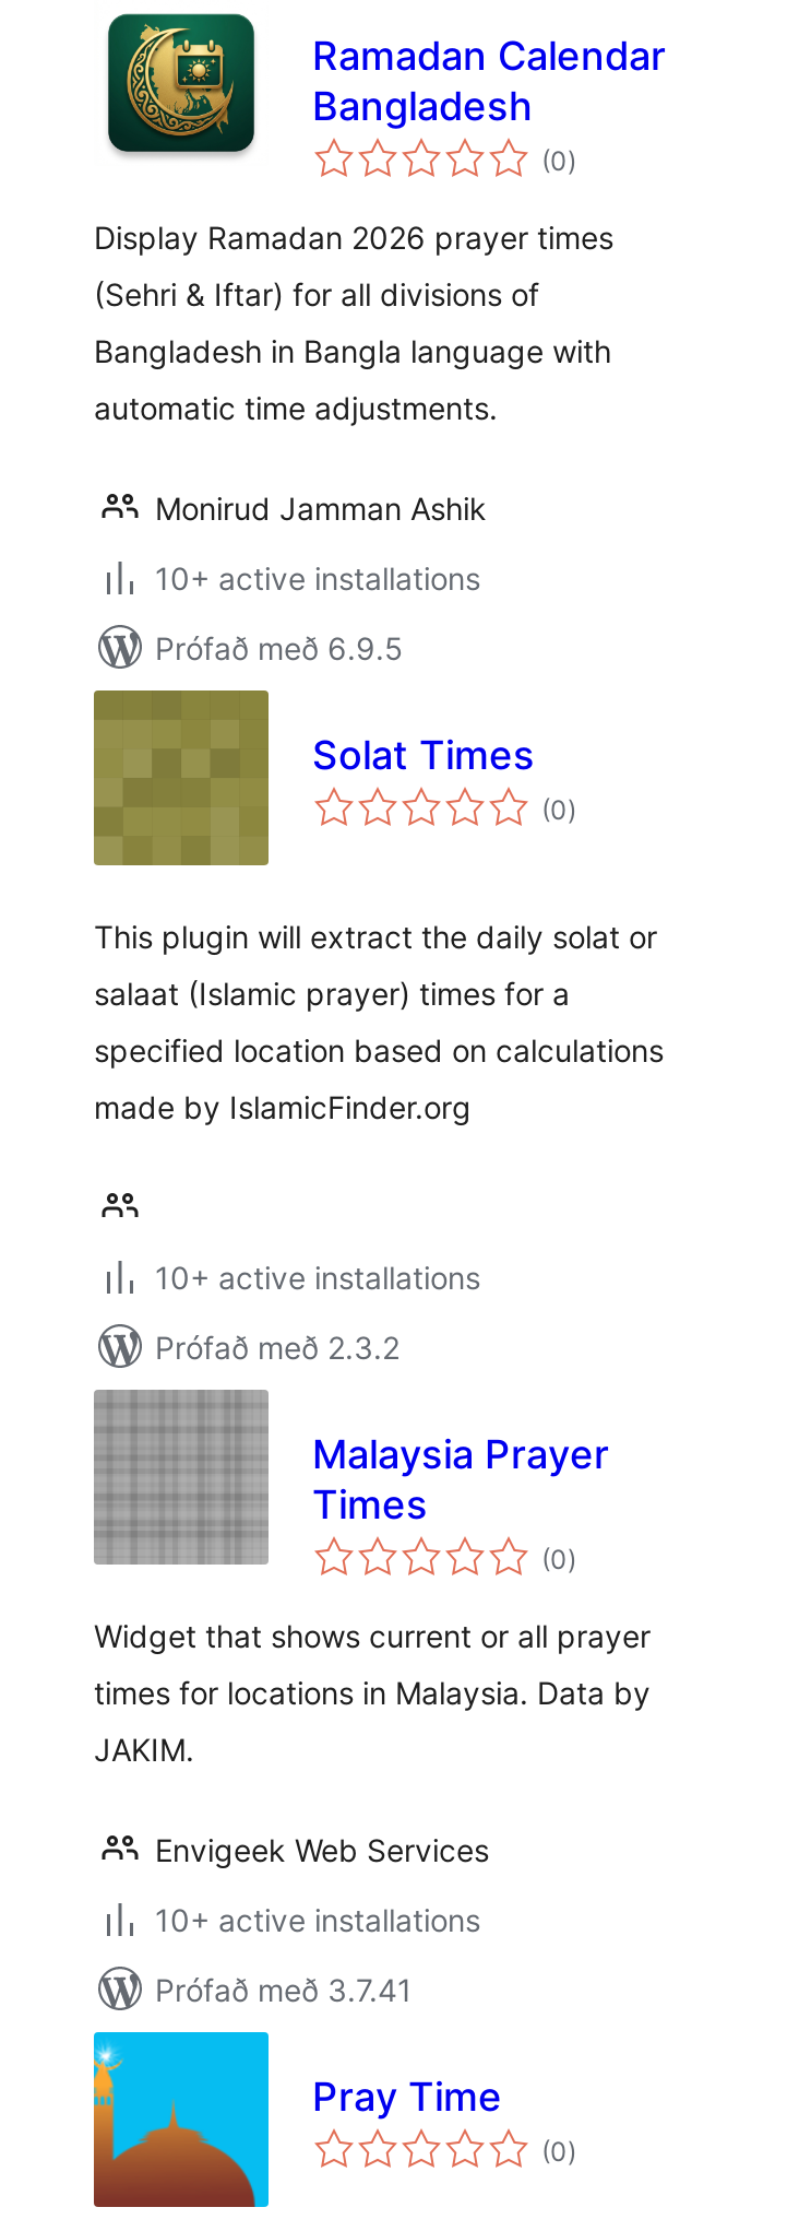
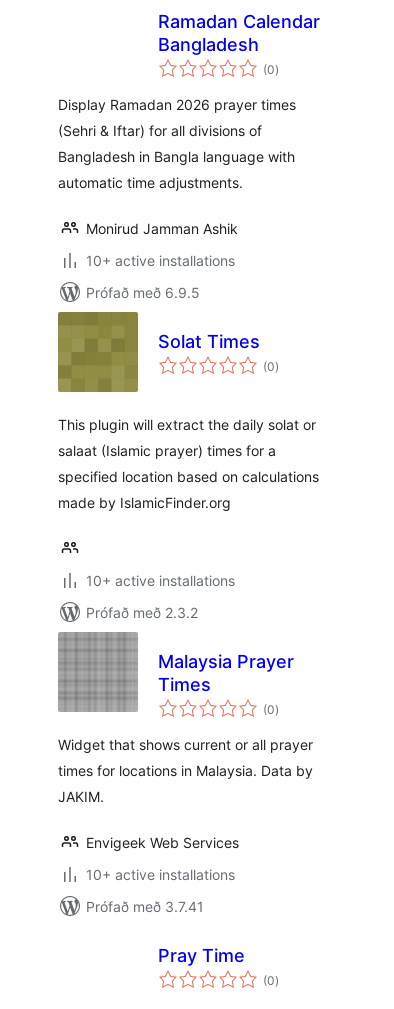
[105,11,258,160] [image] -> none
[92,2030,271,2209] [image] -> none

